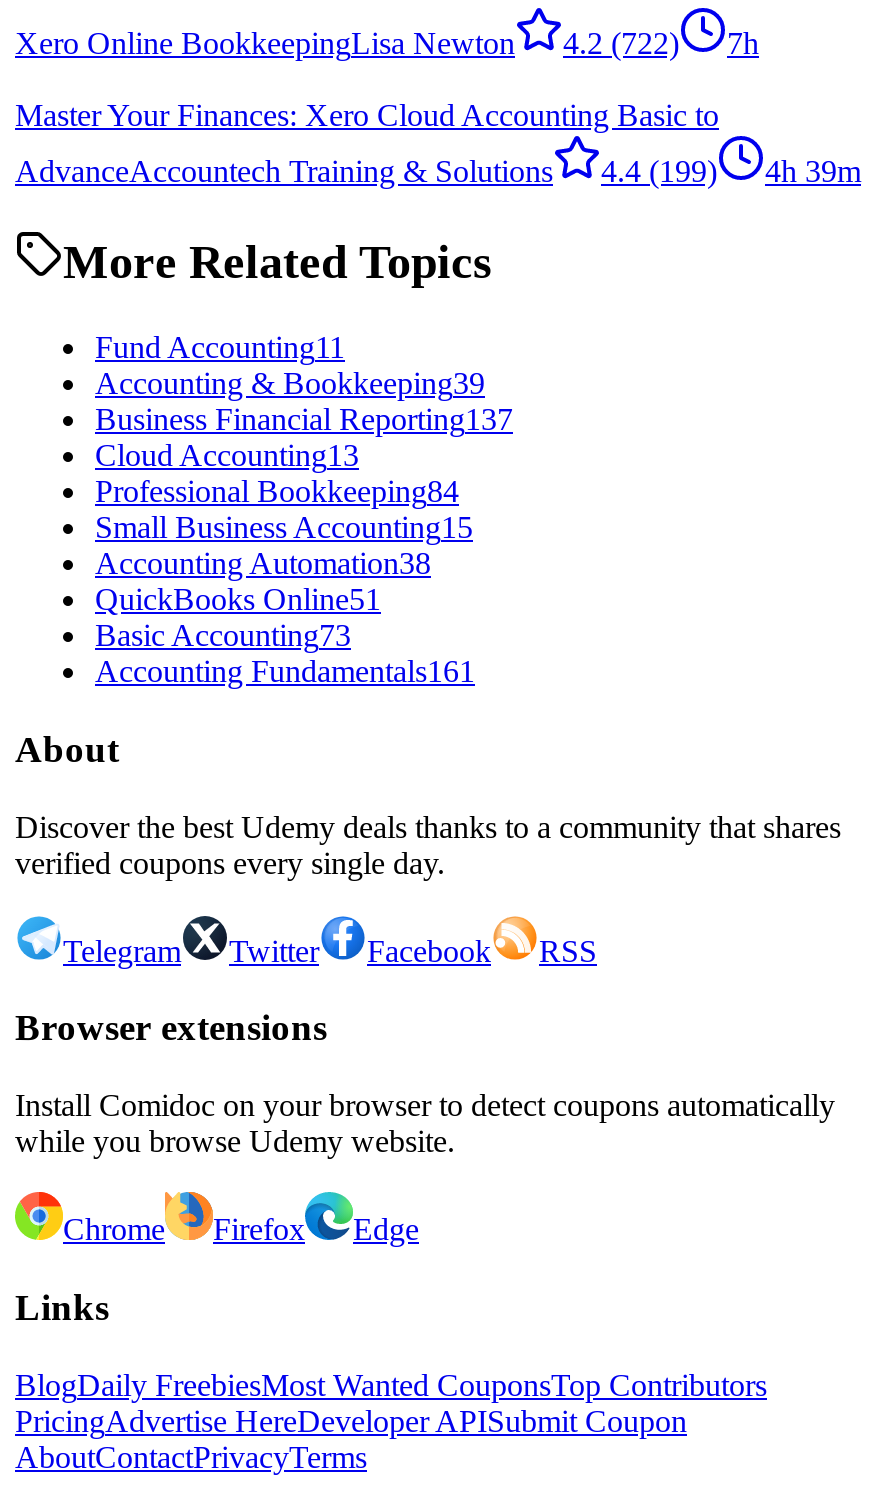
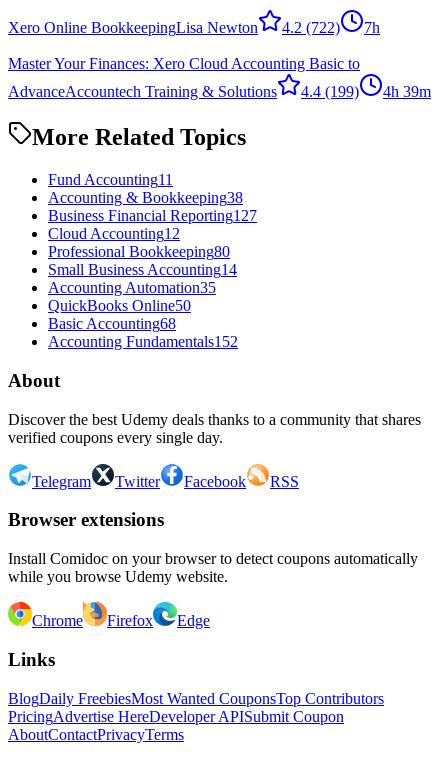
[95,366,485,400] Accounting & Bookkeeping39 -> [48,189,243,206] Accounting & Bookkeeping38
[95,402,513,436] Business Financial Reporting137 -> [48,207,257,224] Business Financial Reporting127
[95,438,359,472] Cloud Accounting13 -> [48,225,180,242] Cloud Accounting12
[95,474,459,508] Professional Bookkeeping84 -> [48,243,230,260] Professional Bookkeeping80
[95,510,473,544] Small Business Accounting15 -> [48,261,237,278] Small Business Accounting14
[95,546,431,580] Accounting Automation38 -> [48,279,216,296] Accounting Automation35
[95,582,381,616] QuickBooks Online51 -> [48,297,191,314] QuickBooks Online50
[95,618,351,652] Basic Accounting73 -> [48,315,176,332] Basic Accounting68
[95,654,475,688] Accounting Fundamentals161 -> [48,333,238,350] Accounting Fundamentals152

